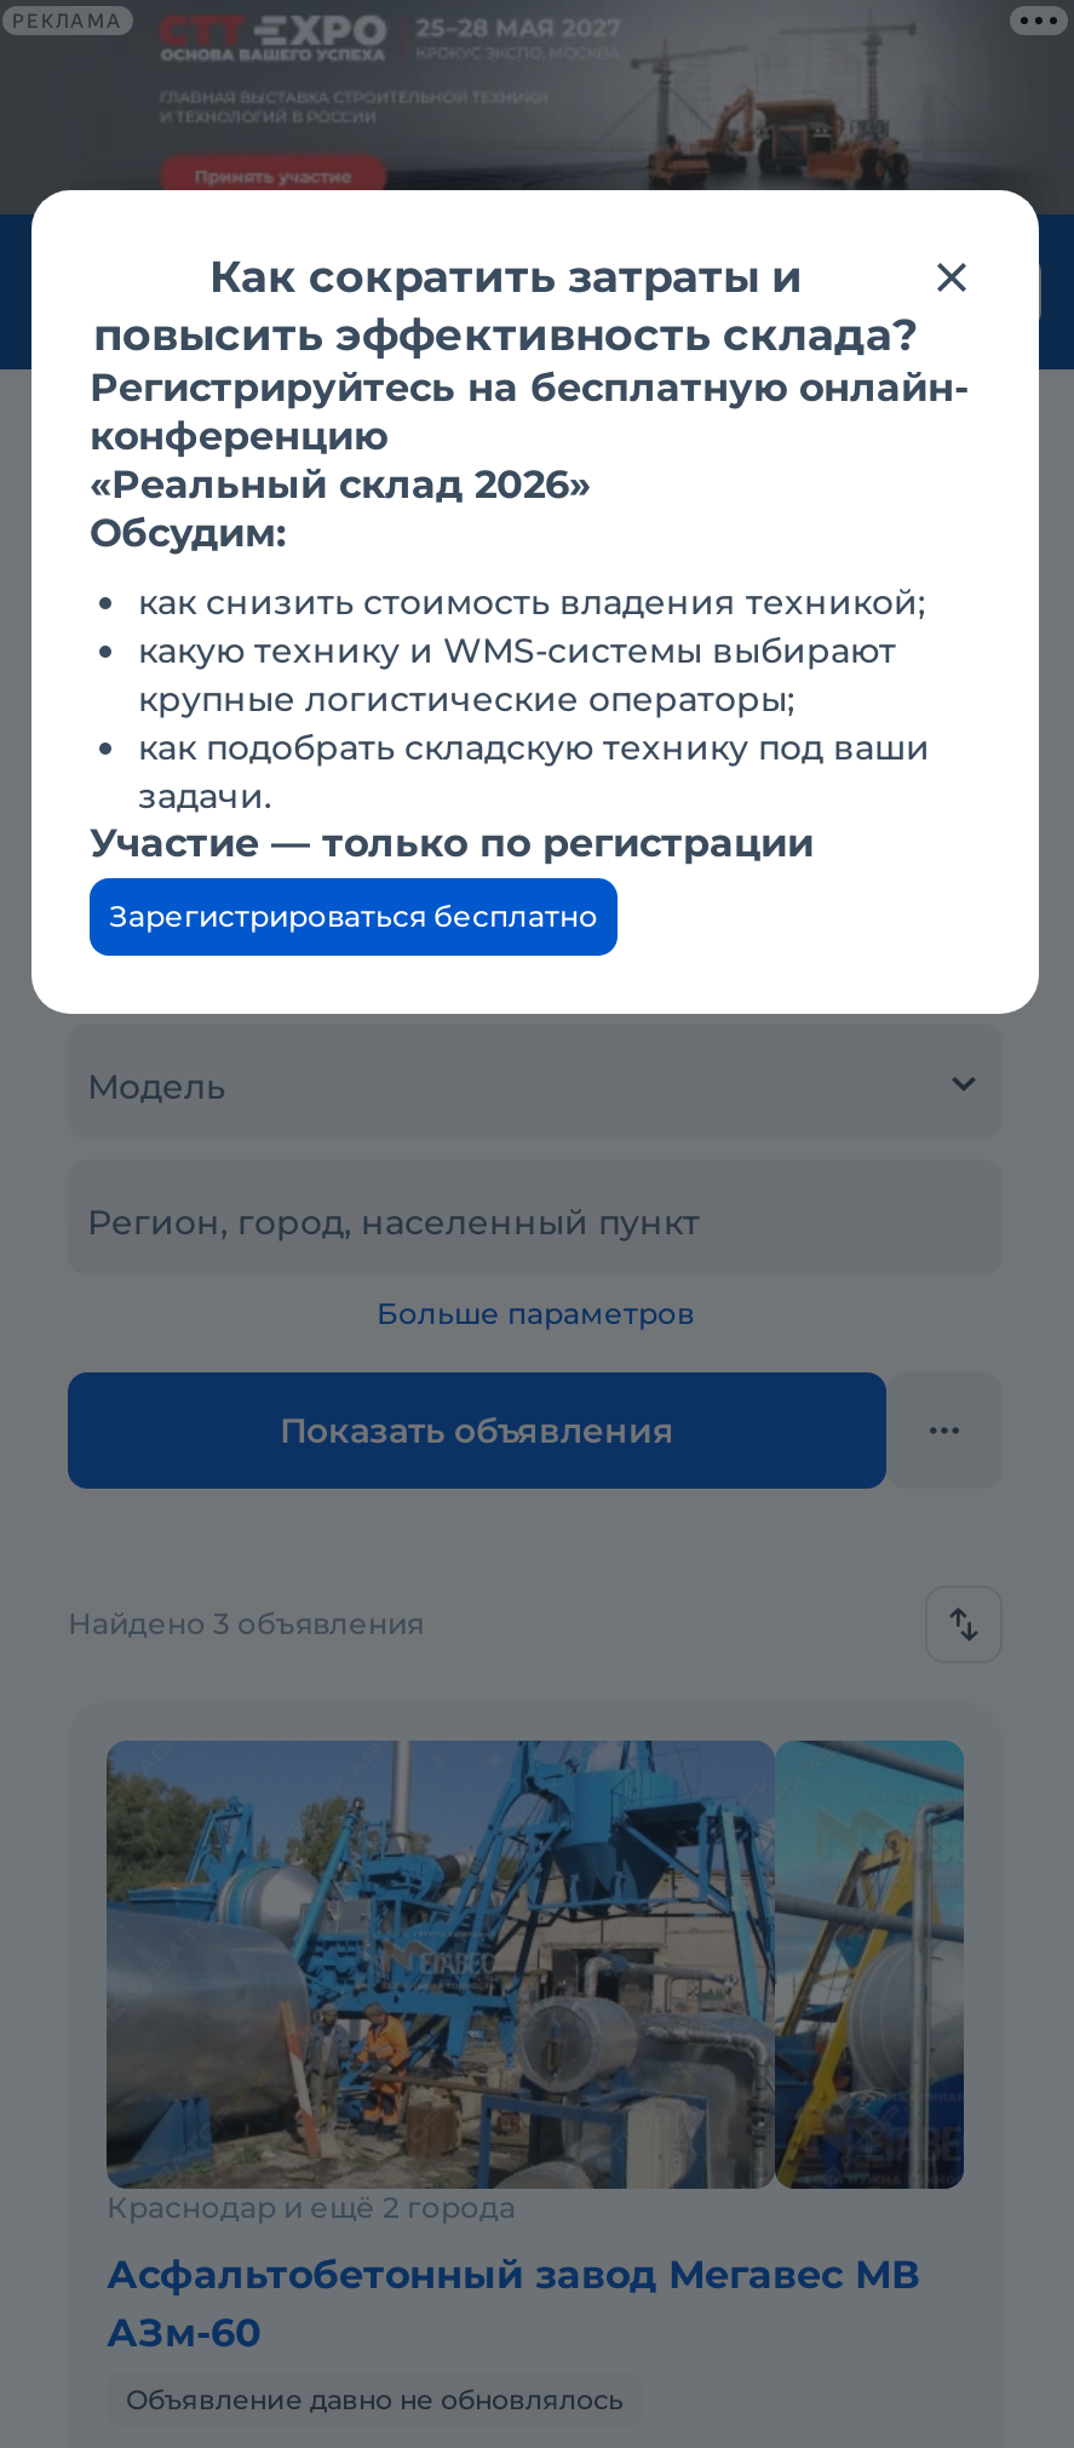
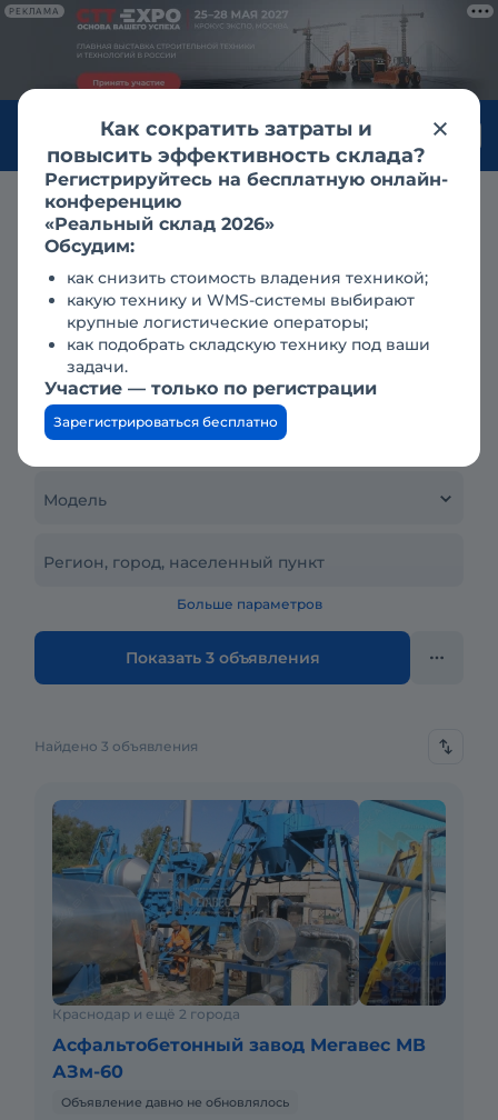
[280,1409,674,1452] Показать объявления -> [125,648,320,668] Показать 3 объявления

